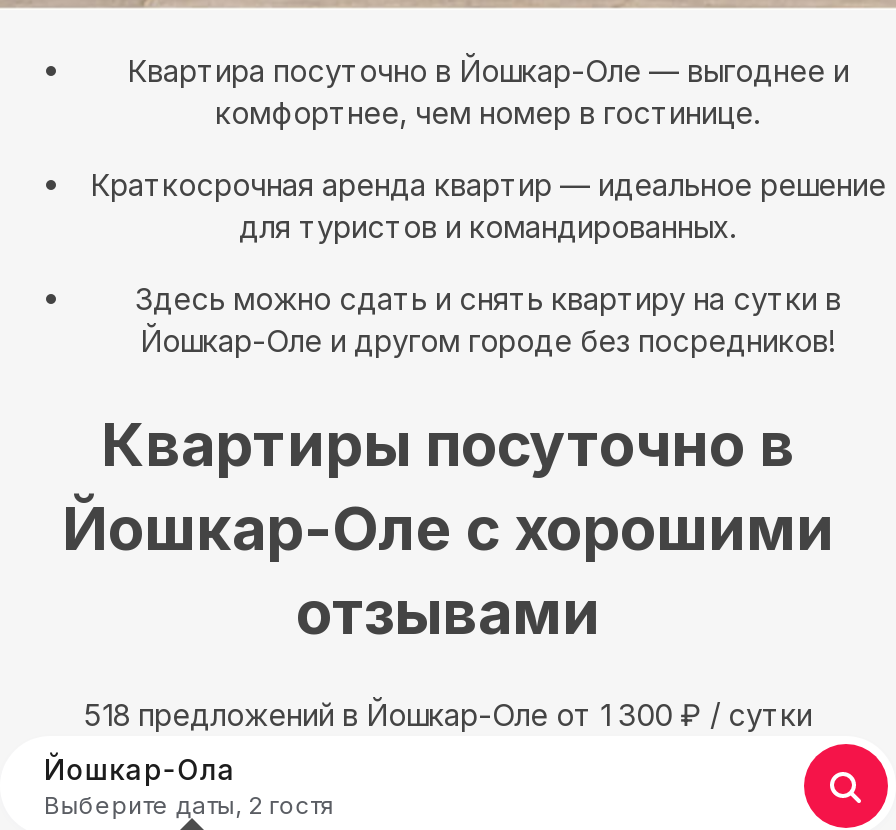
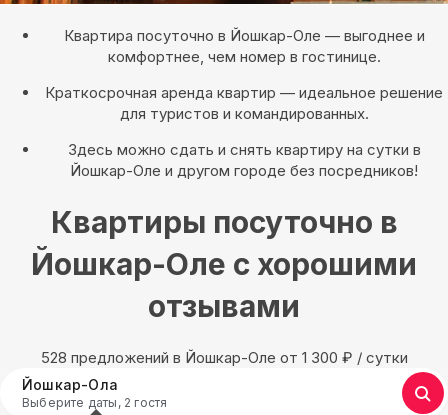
[84,696,812,734] 518 предложений в Йошкар-Оле oт 1 300 ₽ / сутки -> [40,348,407,367] 528 предложений в Йошкар-Оле oт 1 300 ₽ / сутки

